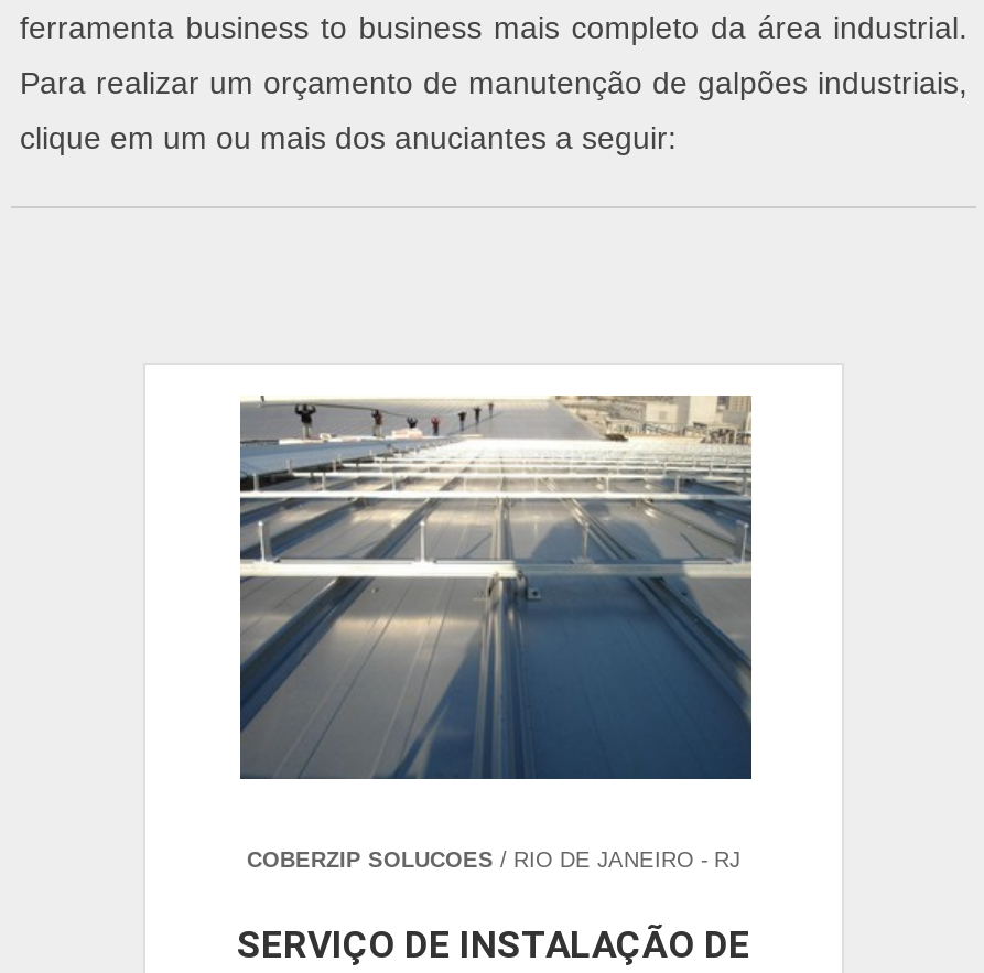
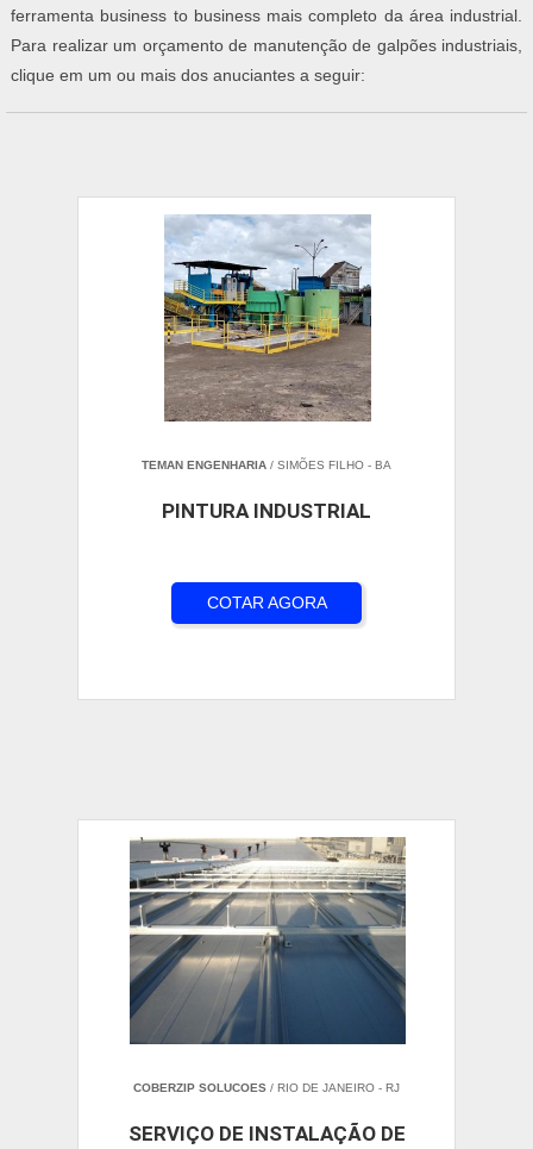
none -> [142,214,391,523] [image] | TEMAN ENGENHARIA / SIMÕES FILHO - BA | PINTURA INDUSTRIAL
none -> [206,593,327,612] COTAR AGORA

